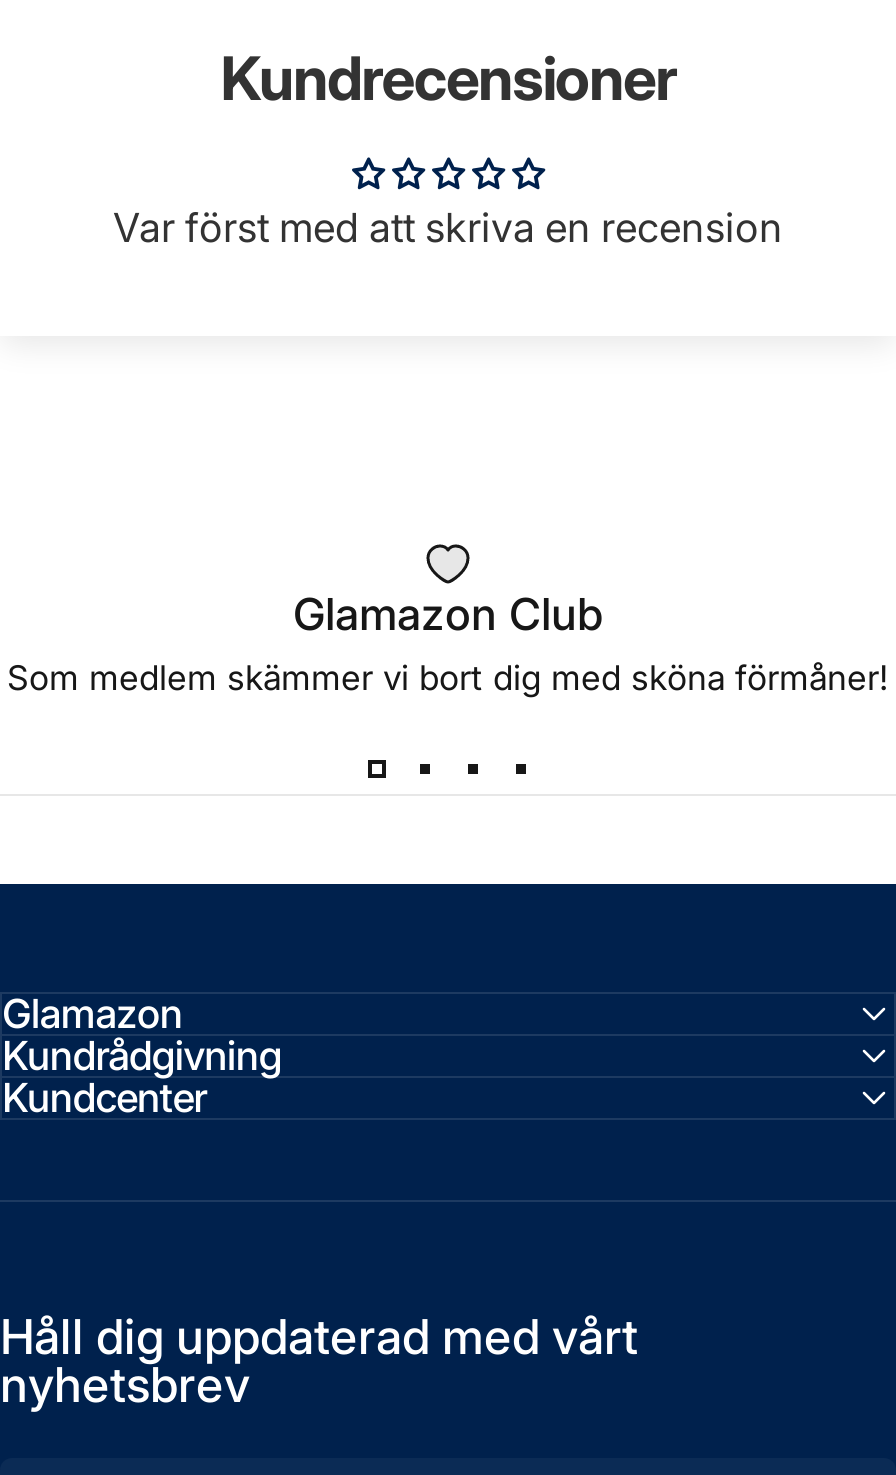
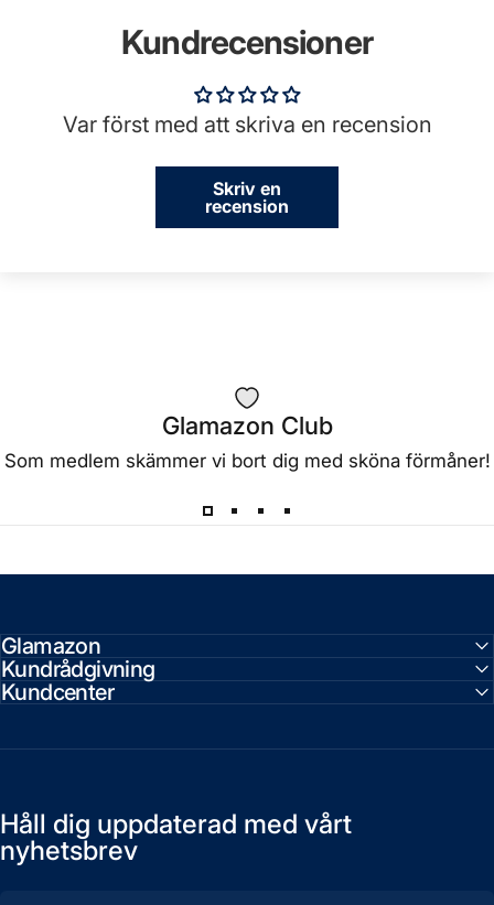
none -> [205,178,289,218] Skriv en | recension

